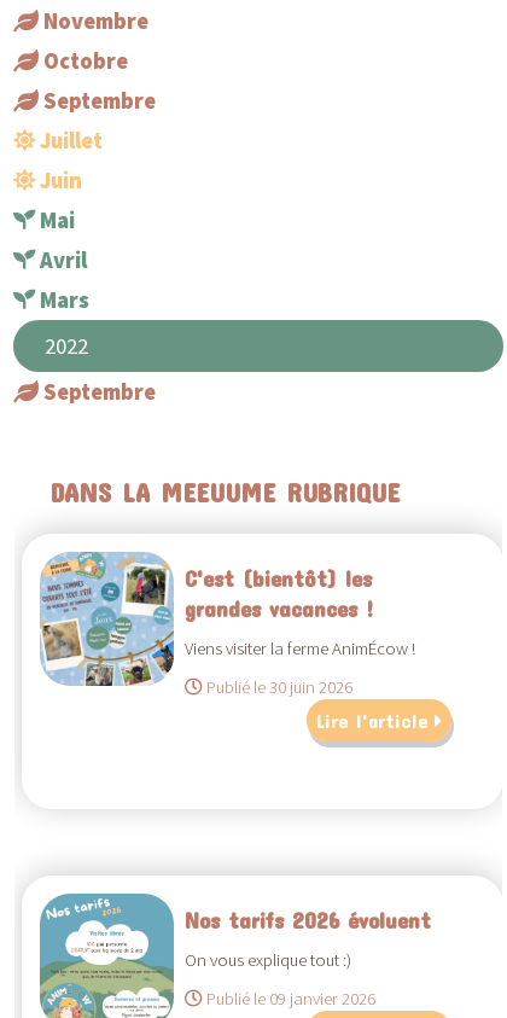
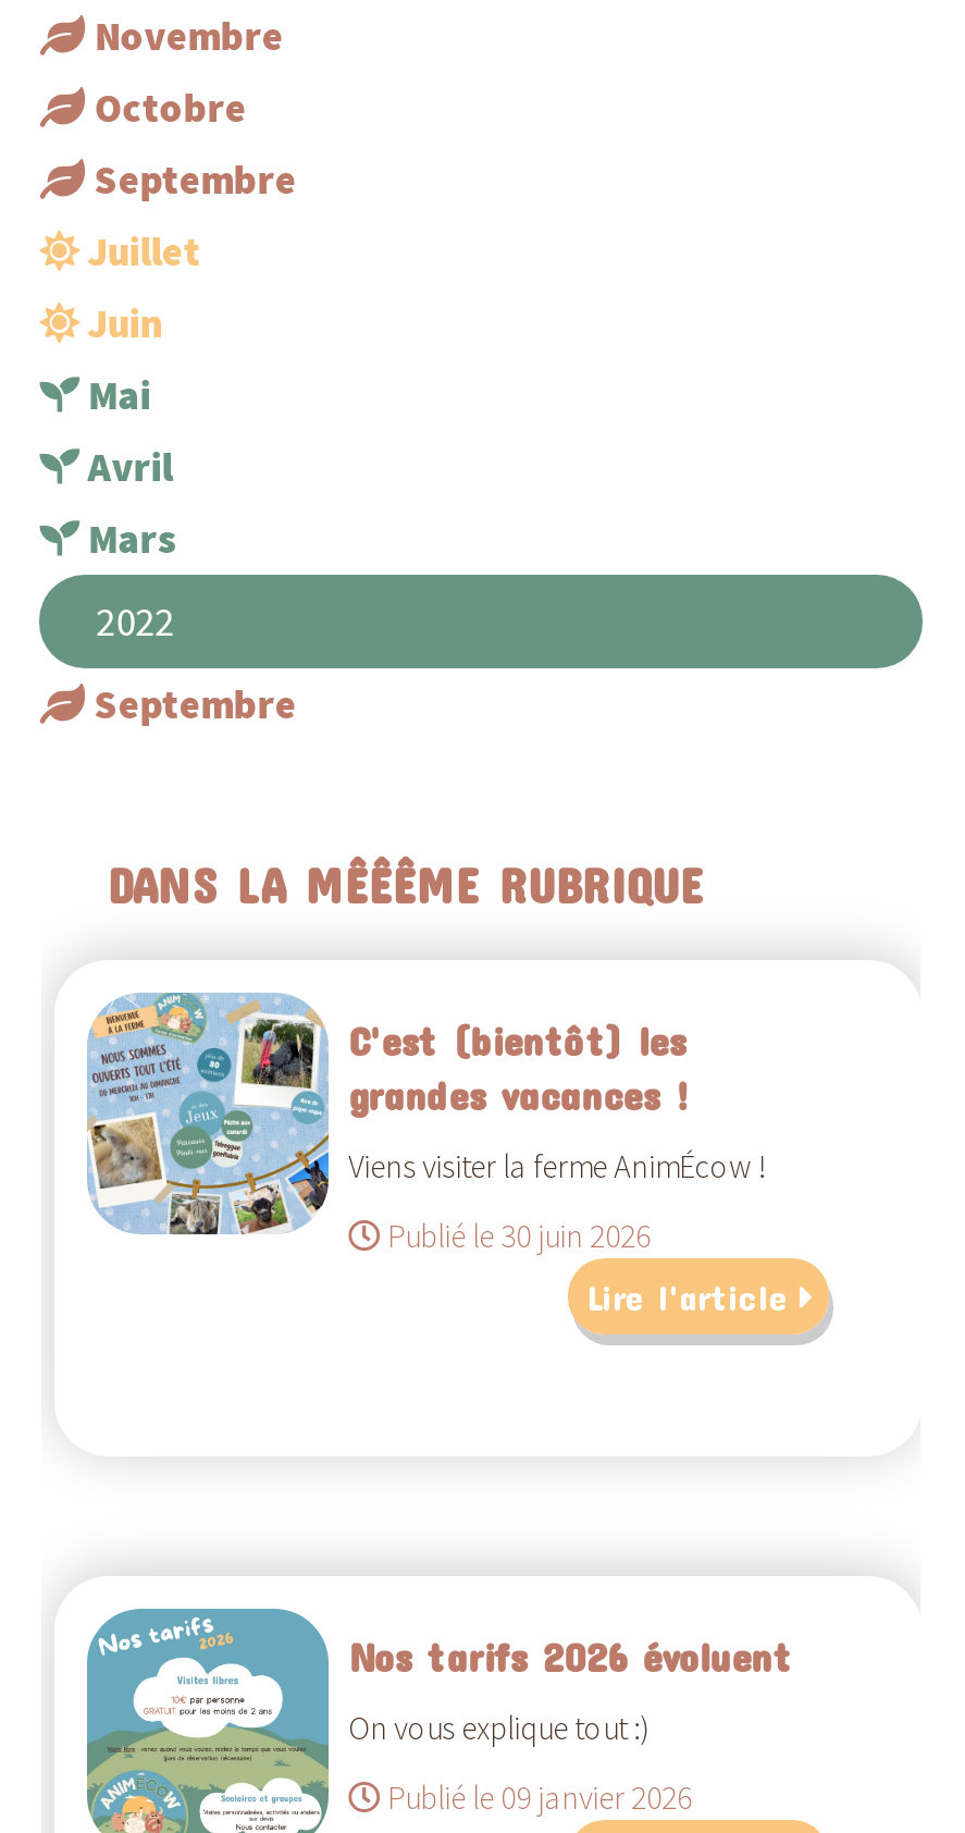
[51,476,400,508] DANS LA MEEUUME RUBRIQUE -> [107,856,704,913] DANS LA MÊÊÊME RUBRIQUE

